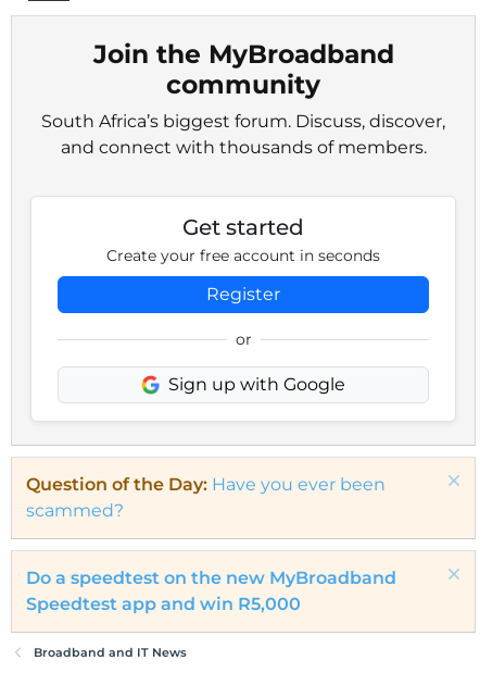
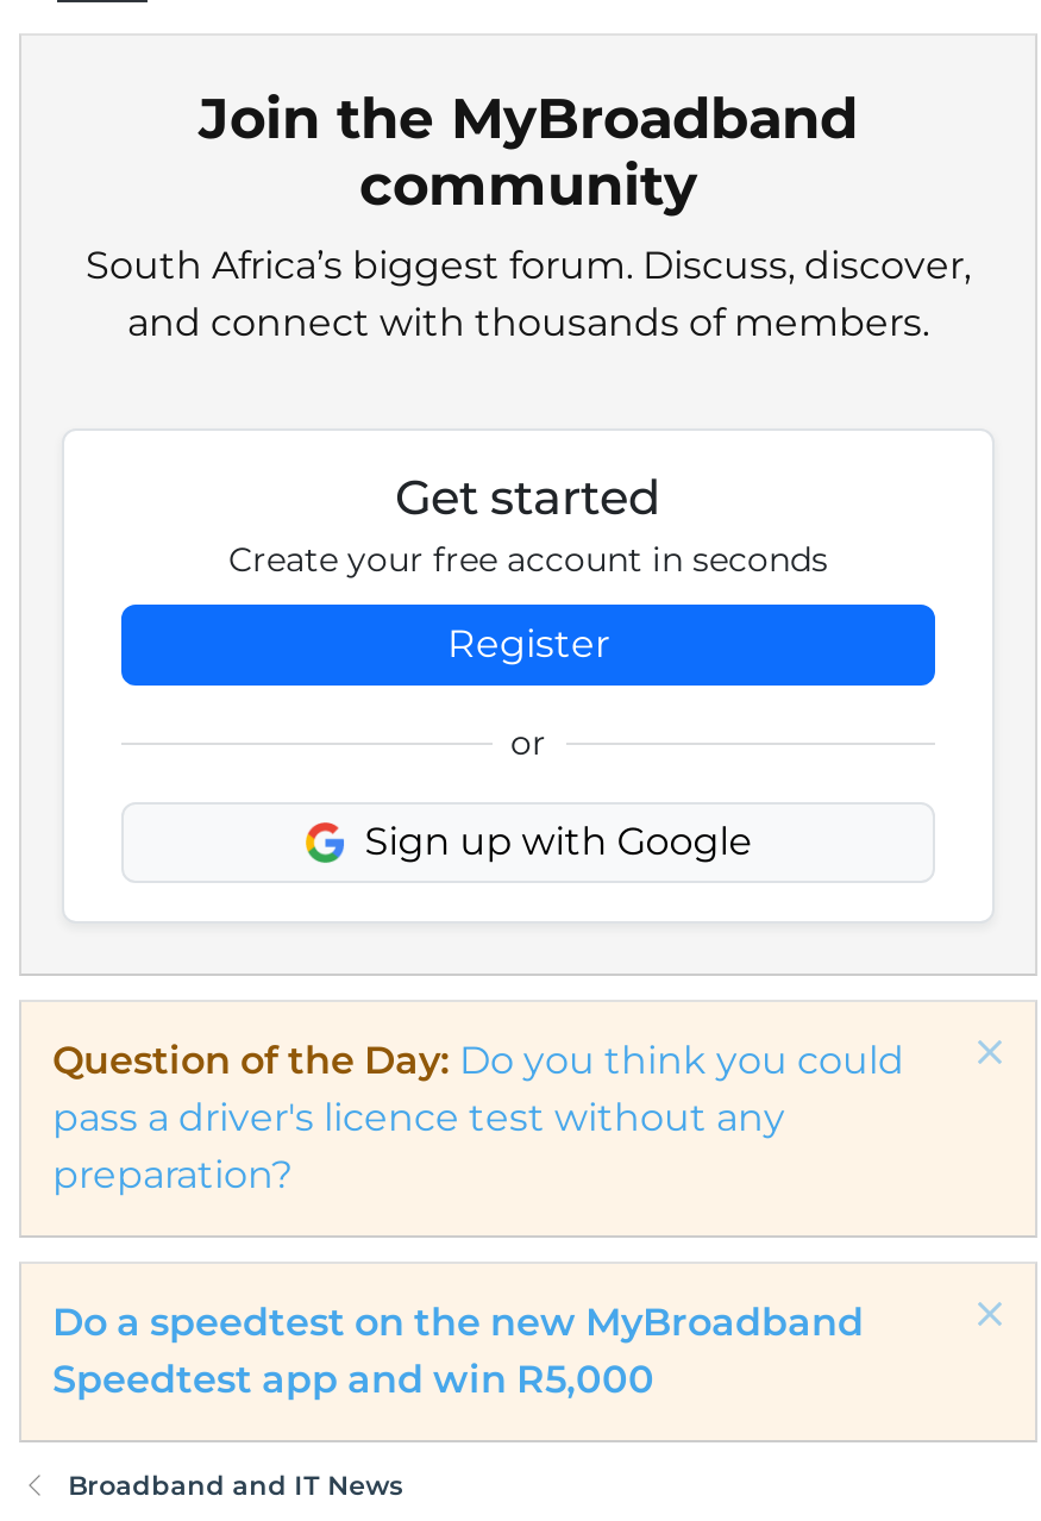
[26,474,386,521] Question of the Day: Have you ever been | scammed? -> [52,1038,904,1197] Question of the Day: Do you think you could | pass a driver's licence test without any | preparation?

